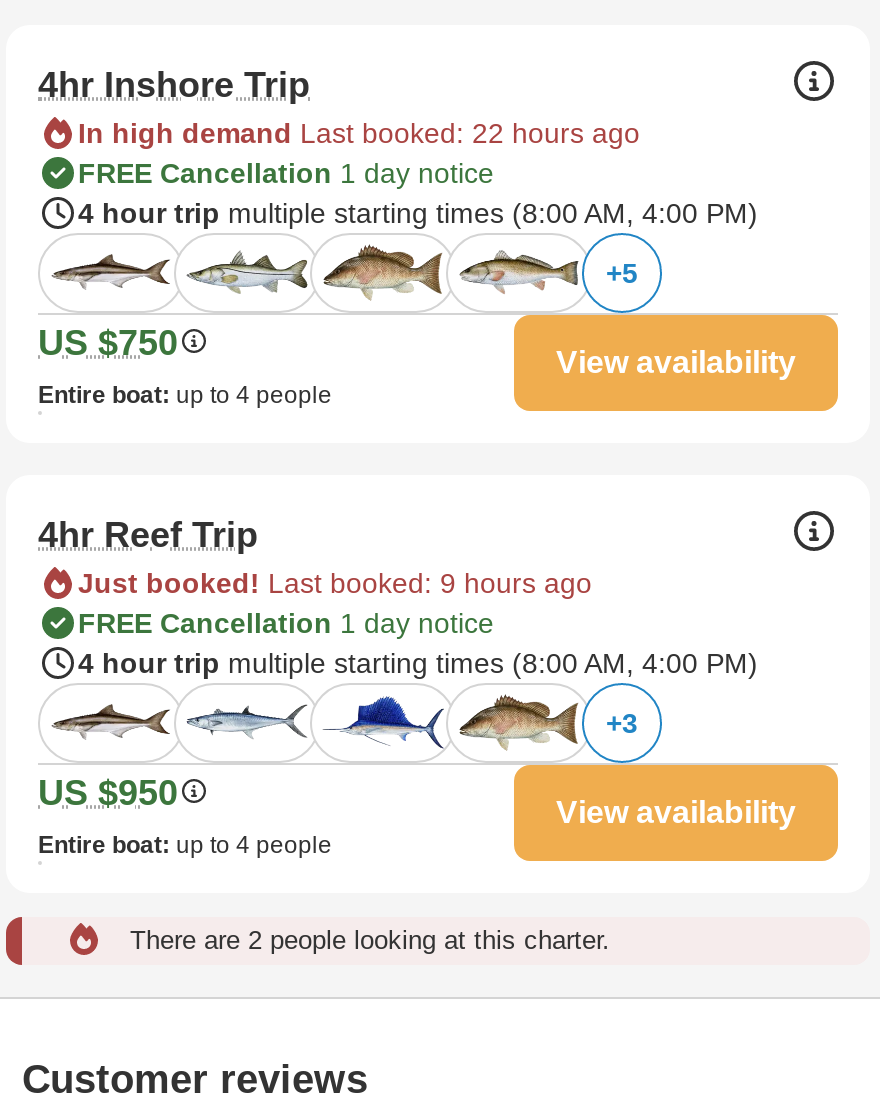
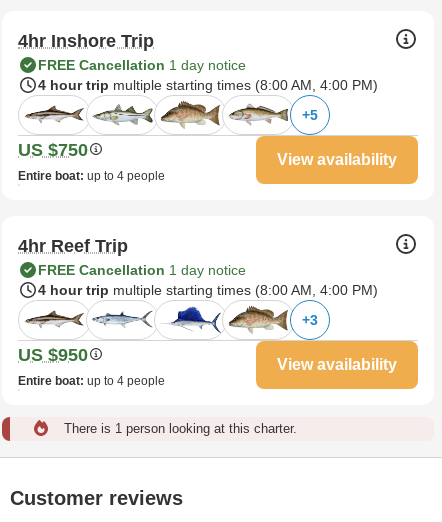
[78,116,640,148] In high demand Last booked: 22 hours ago -> none
[78,566,592,598] Just booked! Last booked: 9 hours ago -> none
[130,924,610,954] There are 2 people looking at this charter. -> [64,421,297,436] There is 1 person looking at this charter.

